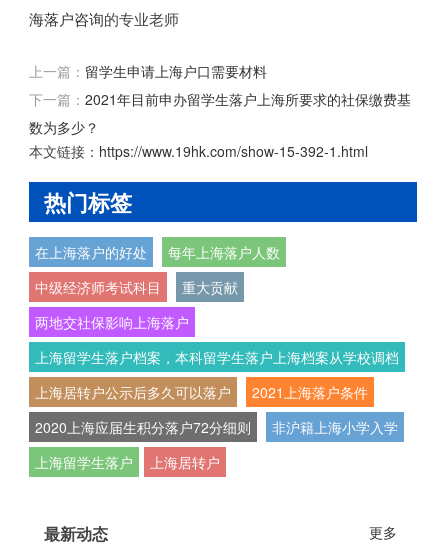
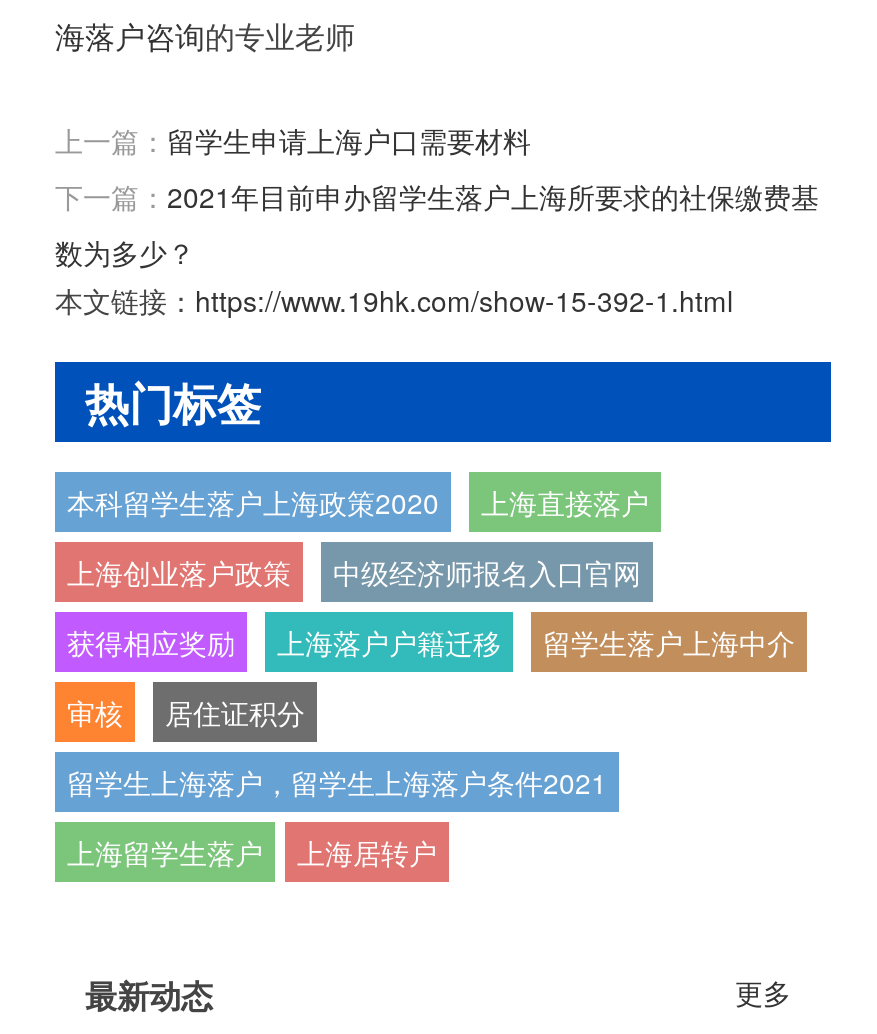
[35,242,399,437] 在上海落户的好处 | 每年上海落户人数 | 中级经济师考试科目 | 重大贡献 | 两地交社保影响上海落户 | 上海留学生落户档案，本科留学生落户上海档案从学校调档 | 上海居转户公示后多久可以落户 | 2021上海落户条件 | 2020上海应届生积分落户72分细则 | 非沪籍上海小学入学 -> [67,482,795,802] 本科留学生落户上海政策2020 | 上海直接落户 | 上海创业落户政策 | 中级经济师报名入口官网 | 获得相应奖励 | 上海落户户籍迁移 | 留学生落户上海中介 | 审核 | 居住证积分 | 留学生上海落户，留学生上海落户条件2021

